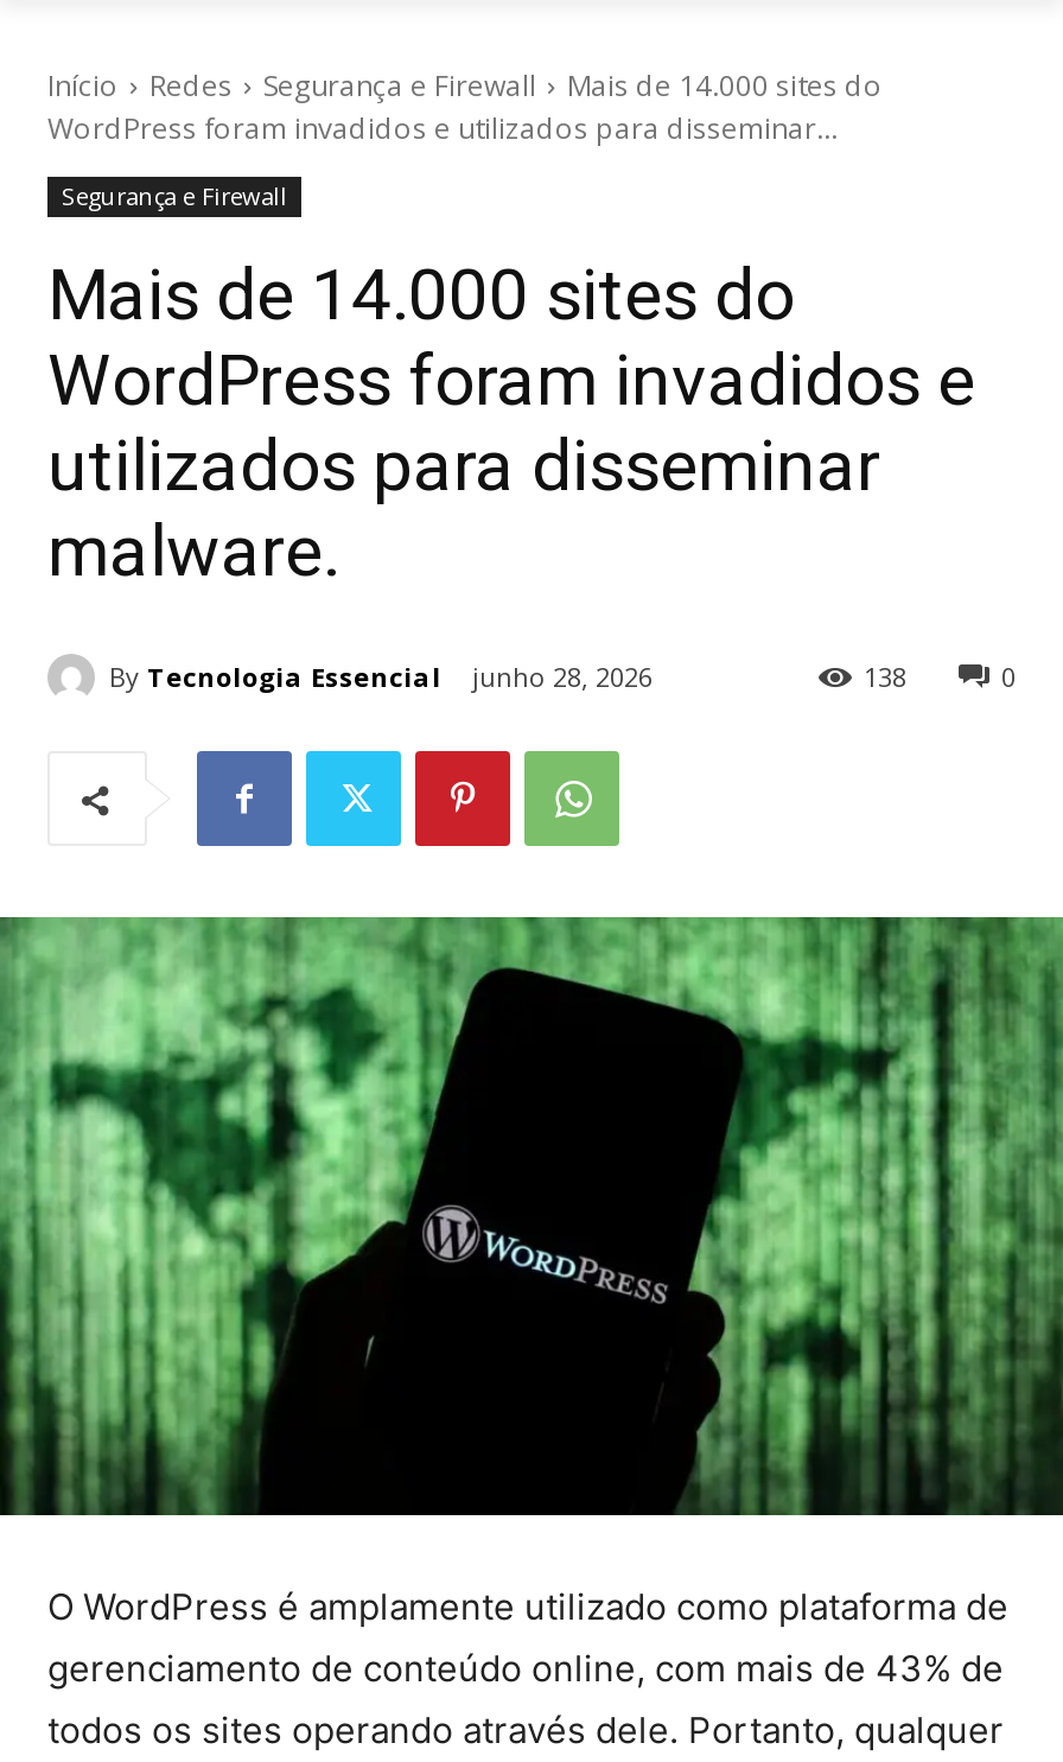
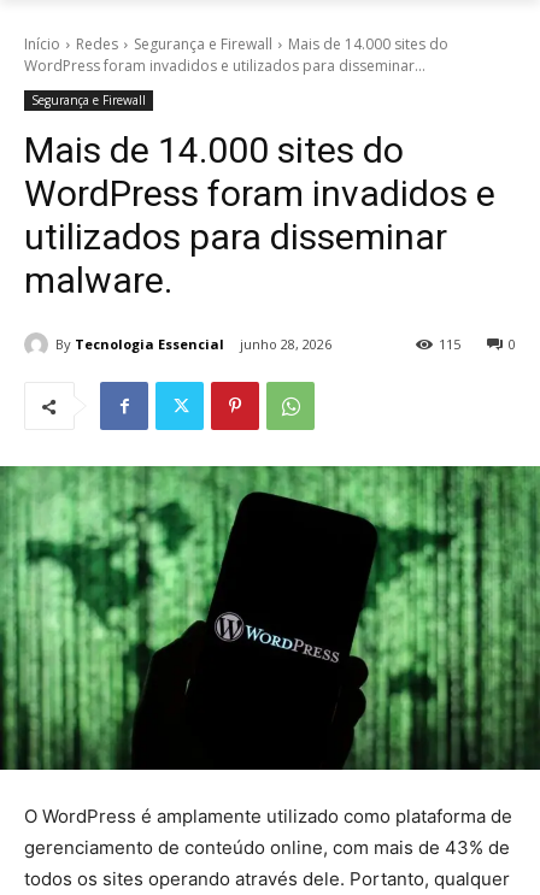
[864,659,906,694] 138 -> [439,335,460,353] 115

